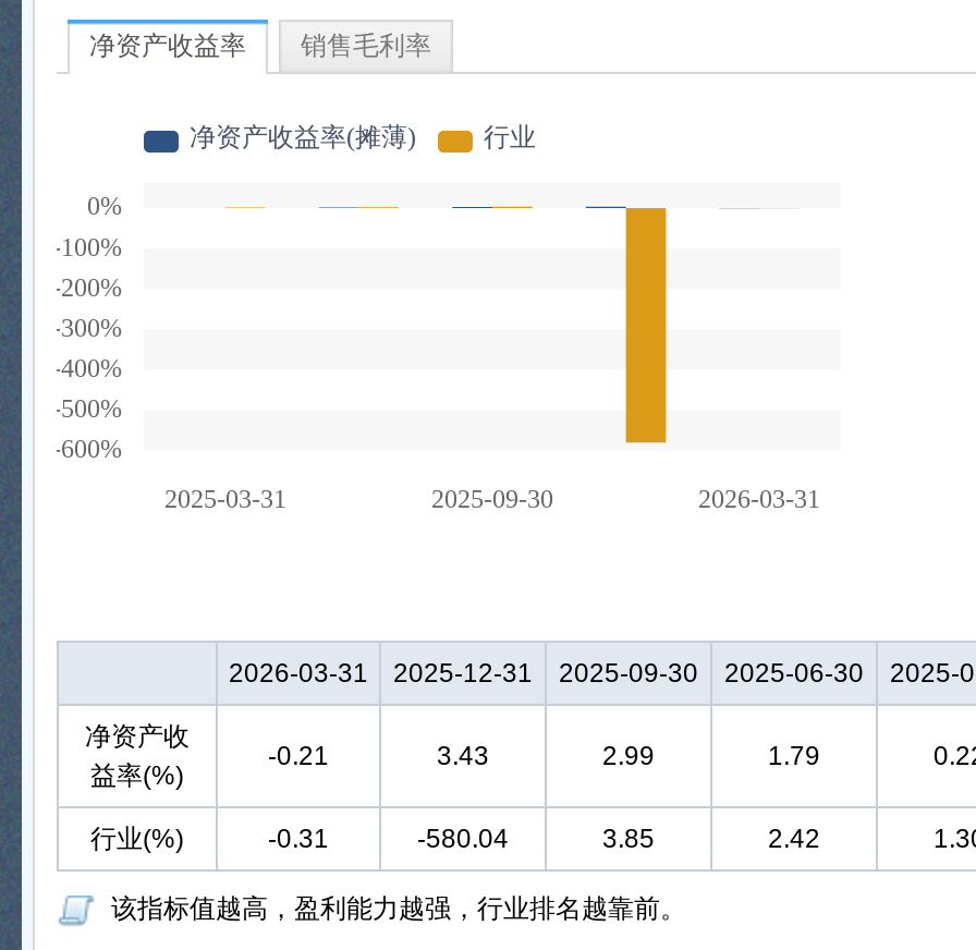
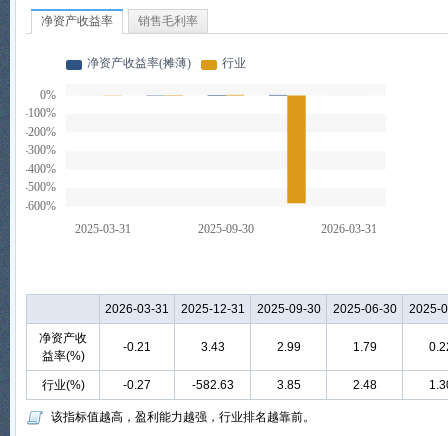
[268,824,329,854] -0.31 -> [123,378,151,392] -0.27
[417,824,509,854] -580.04 -> [191,378,233,392] -582.63
[768,824,820,854] 2.42 -> [352,378,376,392] 2.48

